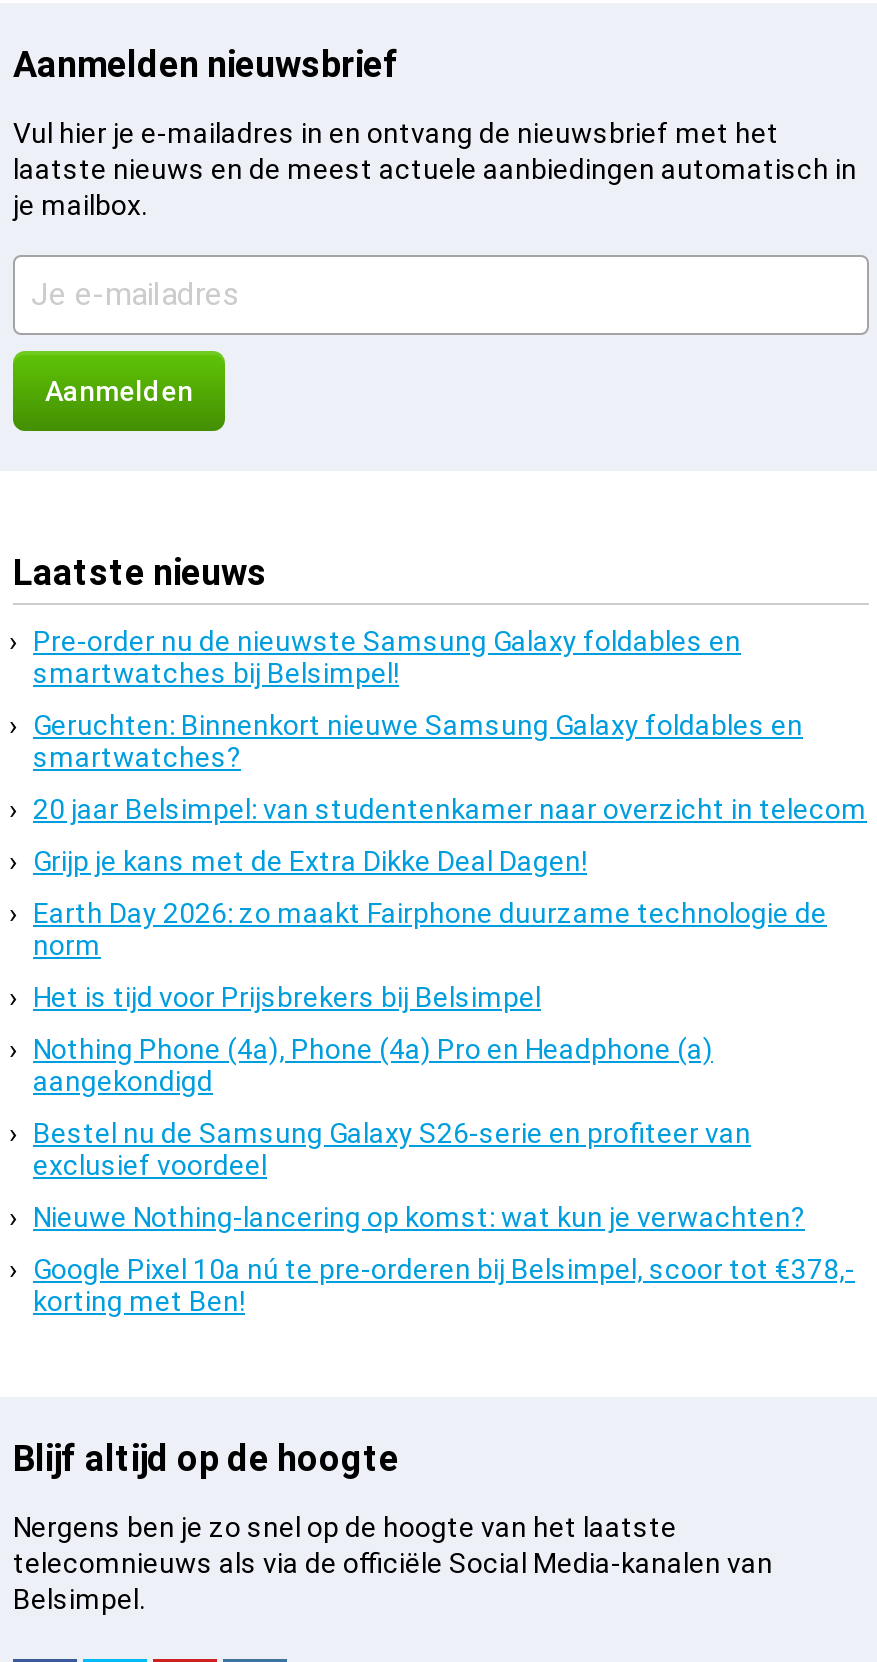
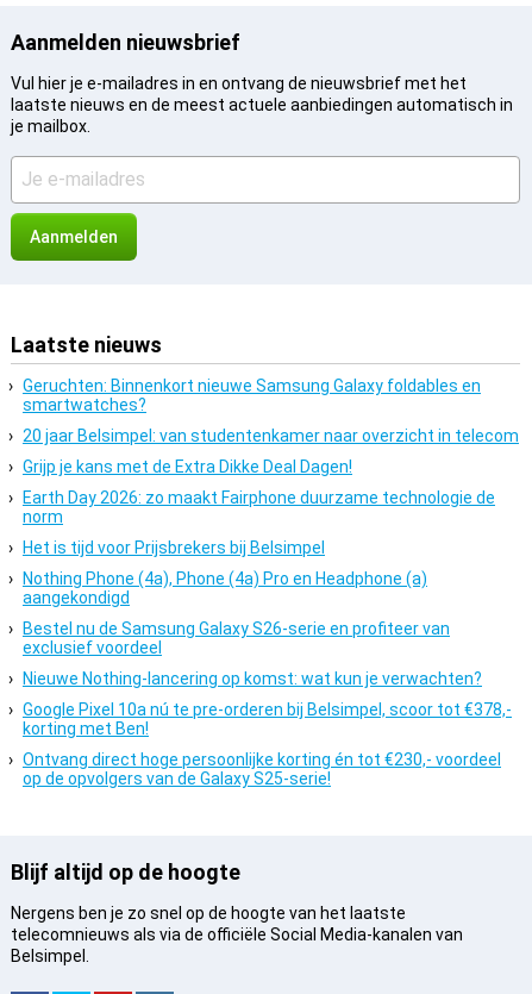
[33,624,741,688] Pre-order nu de nieuwste Samsung Galaxy foldables en | smartwatches bij Belsimpel! -> none
moved [33,708,867,1316] -> [23,376,519,738]: Geruchten: Binnenkort nieuwe Samsung Galaxy foldables en | smartwatches? | 20 jaar Belsimpel: van studentenkamer naar overzicht in telecom | ... | Google Pixel 10a nú te pre-orderen bij Belsimpel, scoor tot €378,- | korting met Ben!
none -> [23,750,501,788] Ontvang direct hoge persoonlijke korting én tot €230,- voordeel | op de opvolgers van de Galaxy S25-serie!

